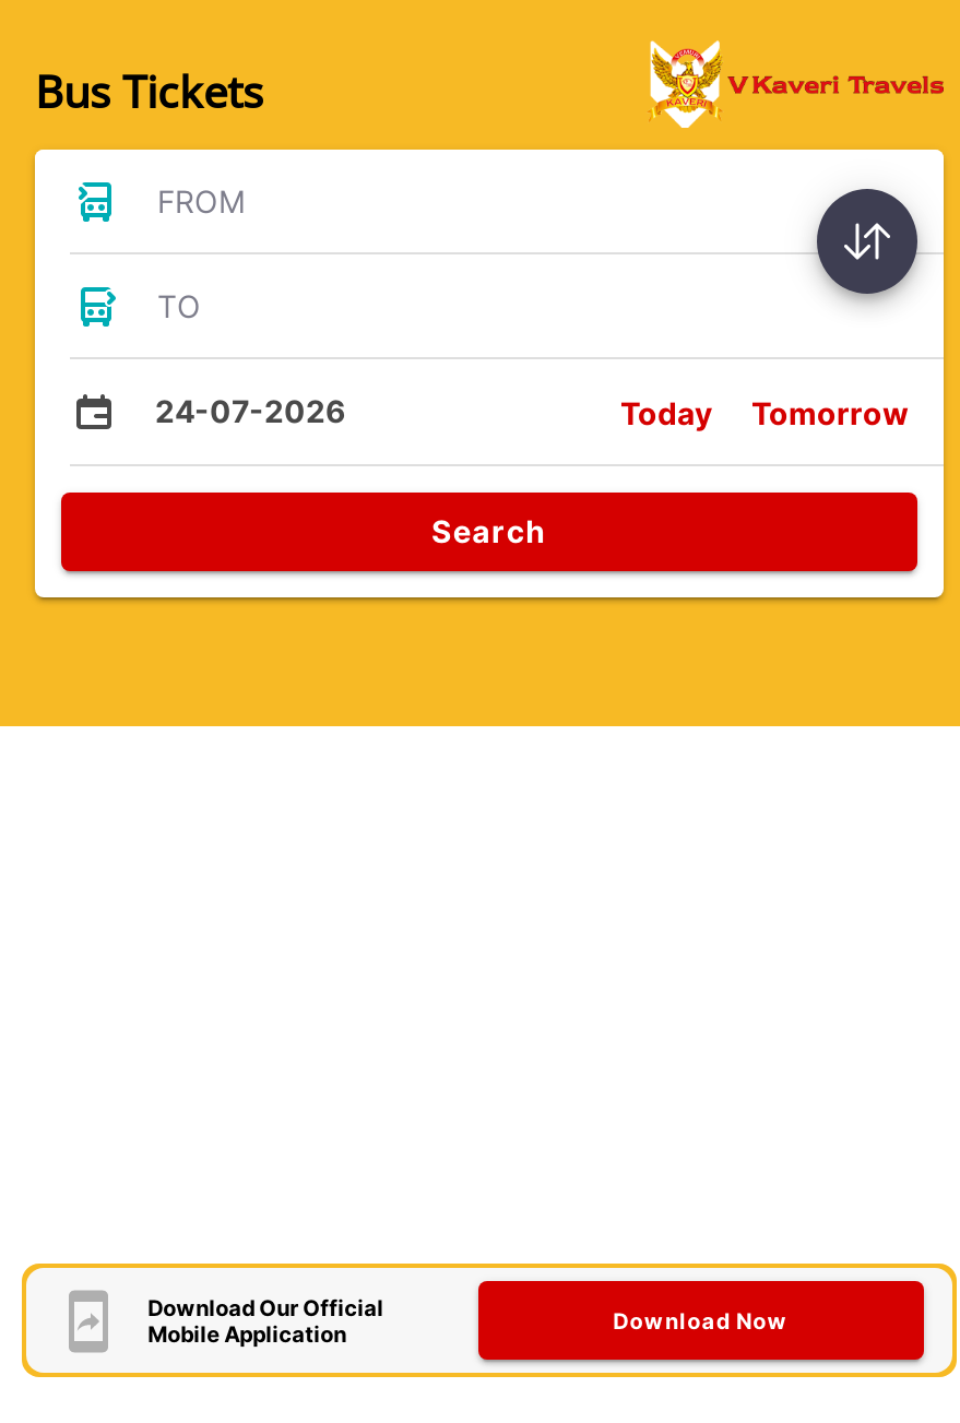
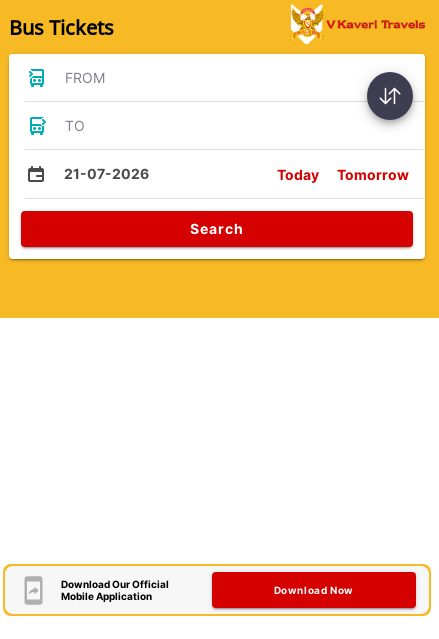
[155,392,345,429] 24-07-2026 -> [64,165,149,182] 21-07-2026

